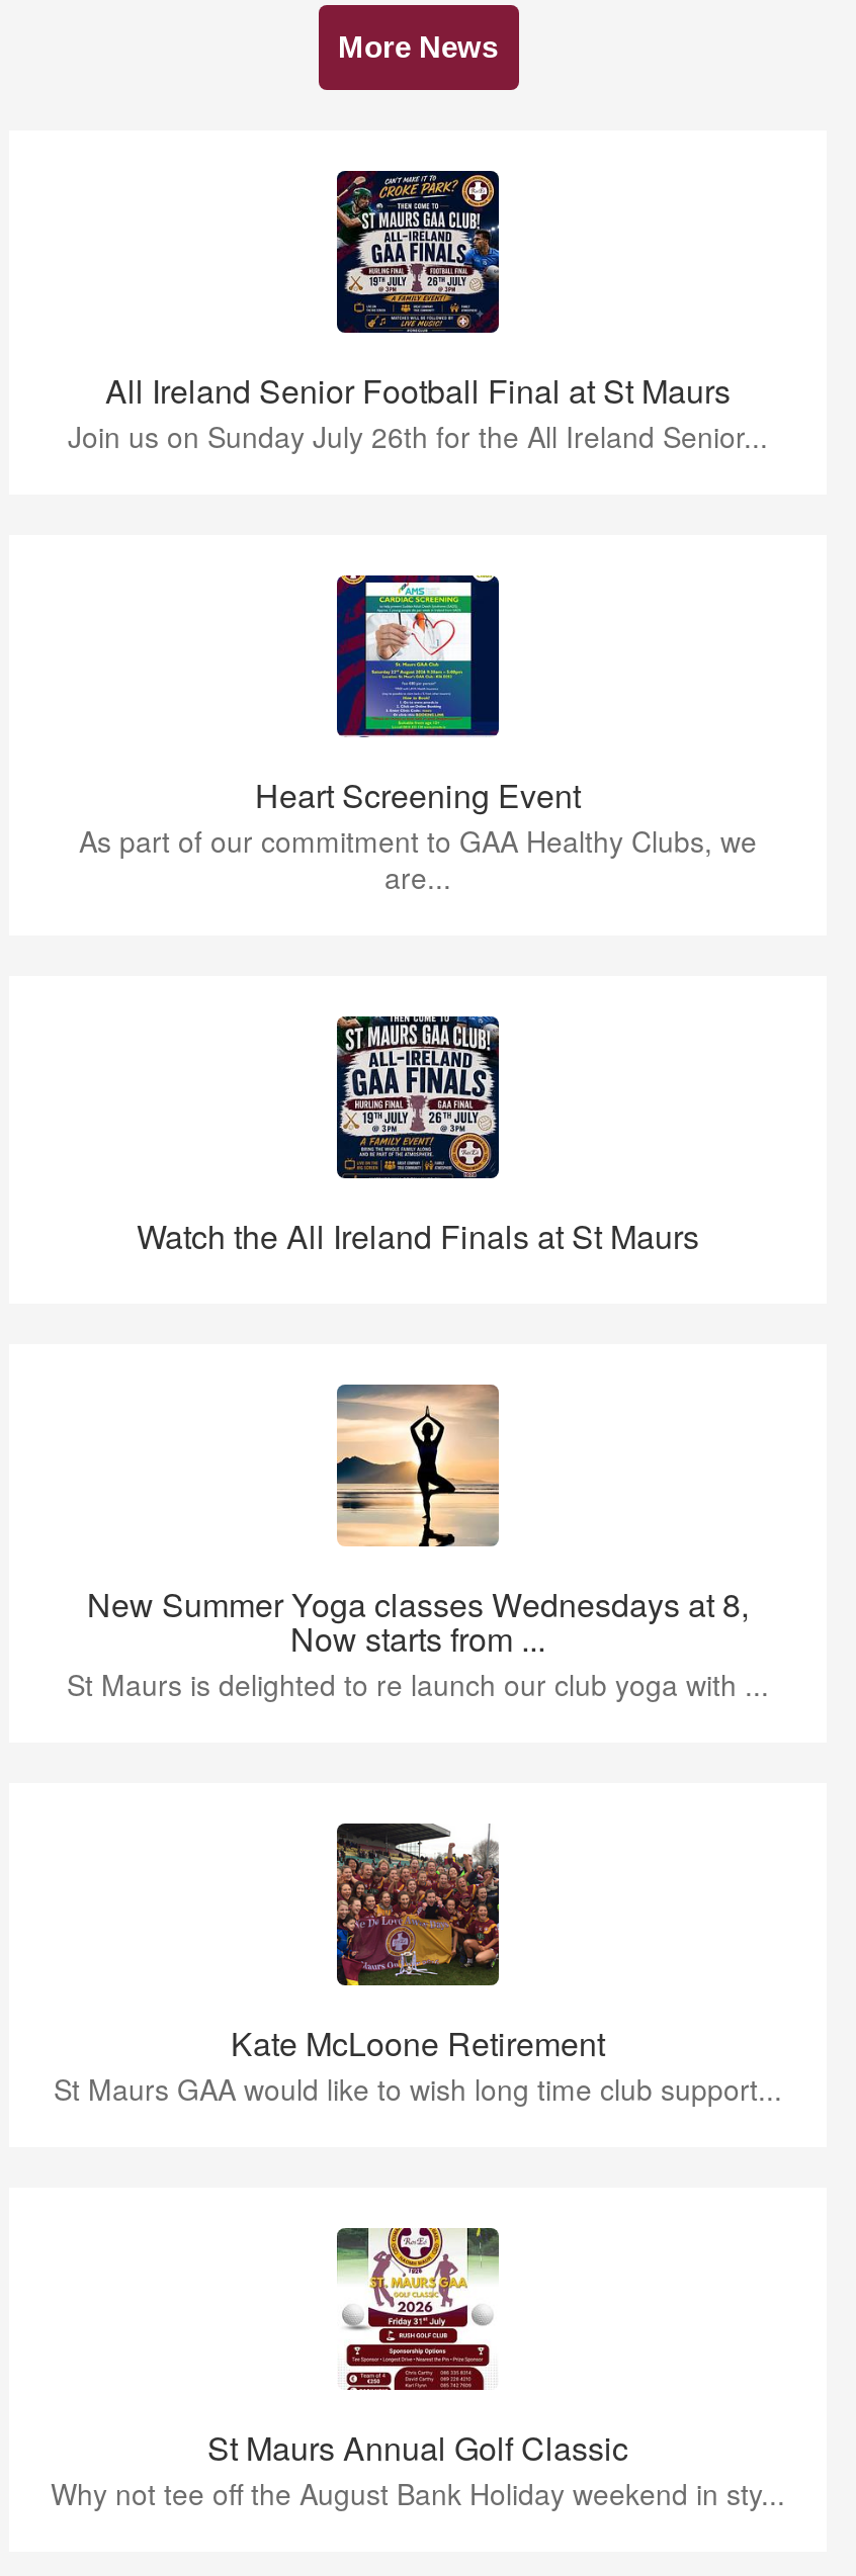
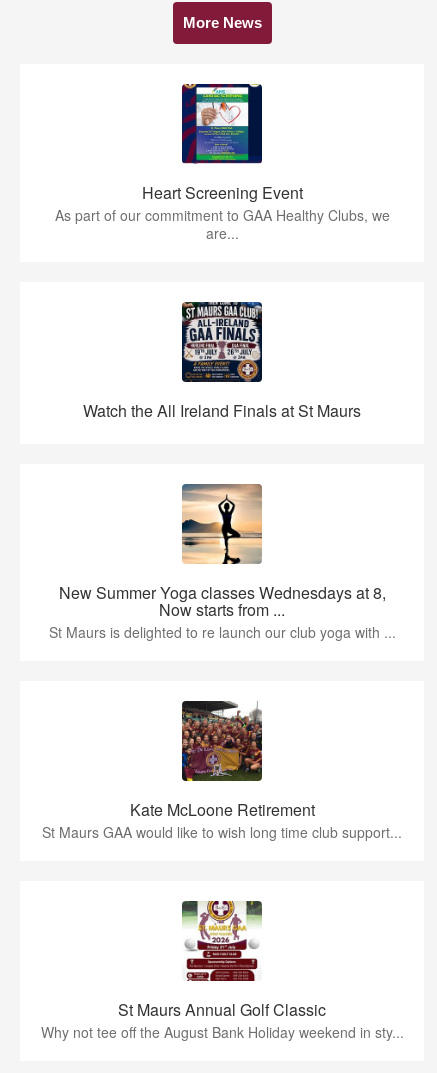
[68,169,768,456] [image] | All Ireland Senior Football Final at St Maurs | Join us on Sunday July 26th for the All Ireland Senior... -> none

